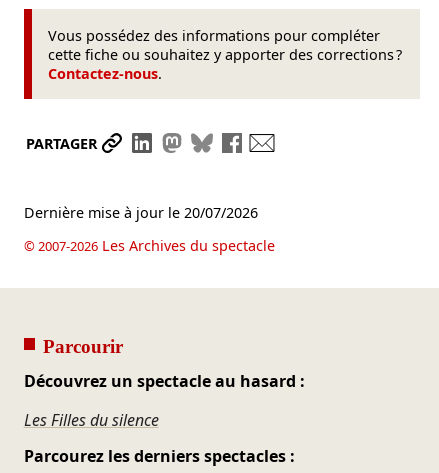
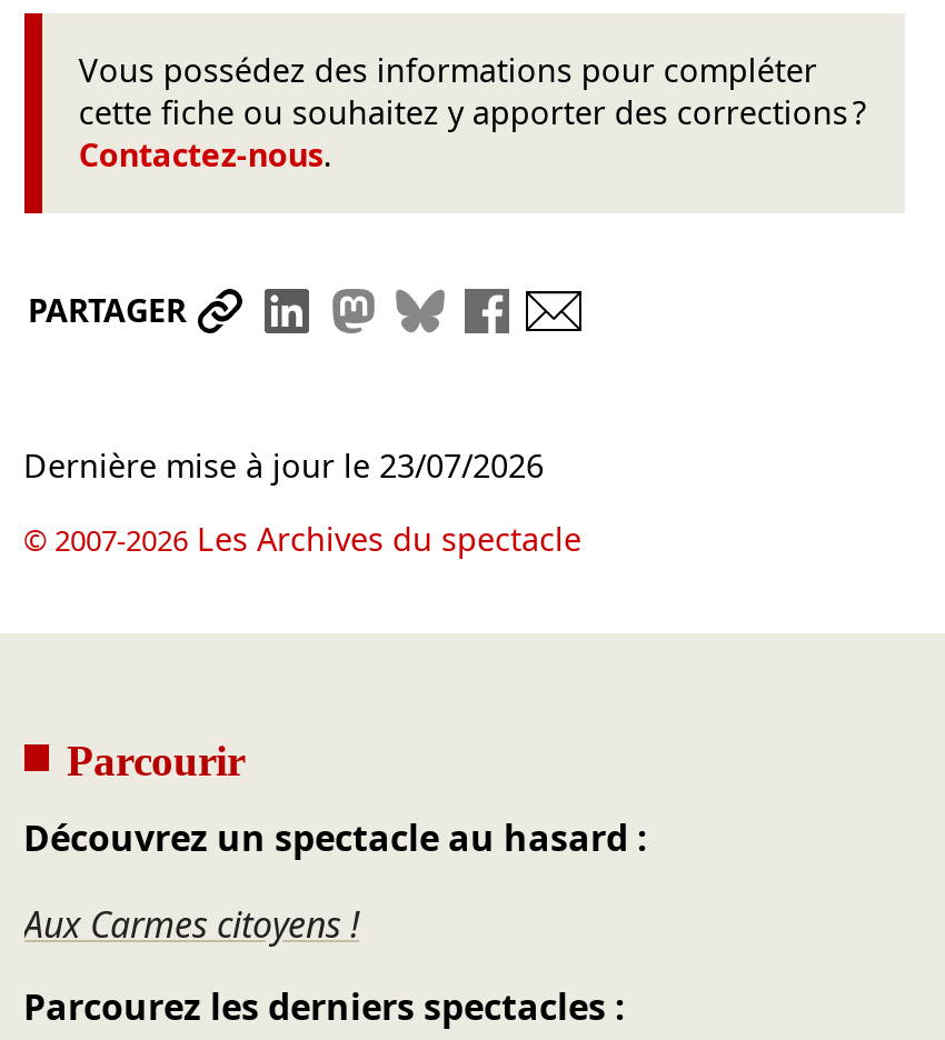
[23,203,257,222] Dernière mise à jour le 20/07/2026 -> [23,444,544,486] Dernière mise à jour le 23/07/2026
[23,409,158,431] Les Filles du silence -> [23,900,359,949] Aux Carmes citoyens !

